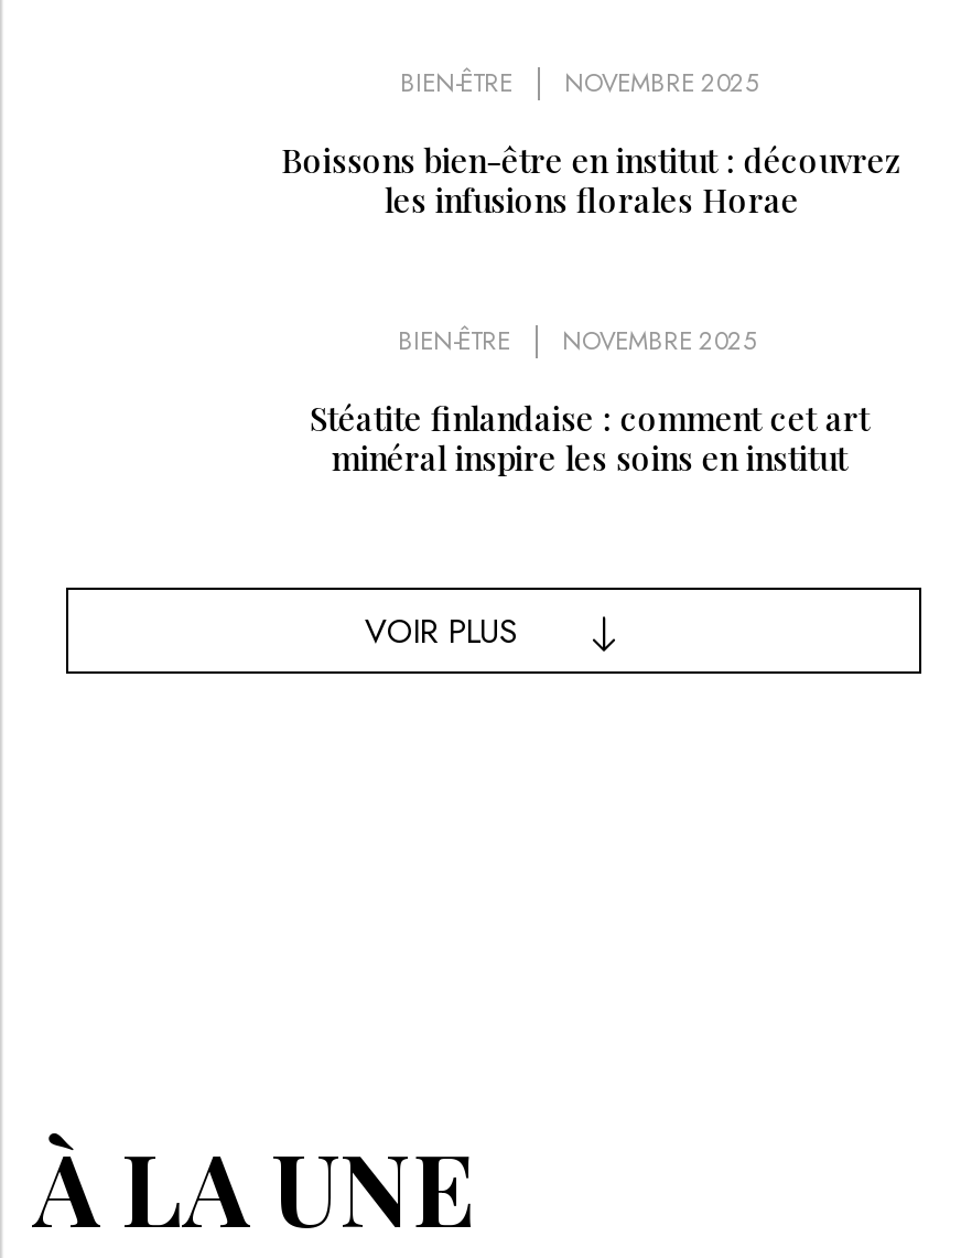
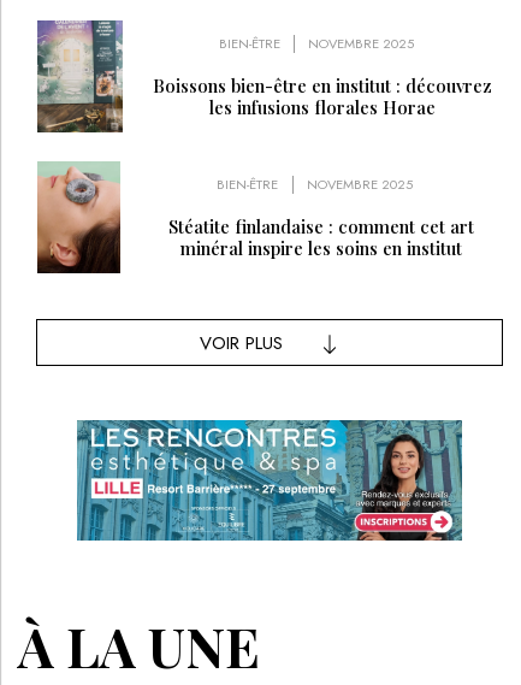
none -> [36,19,124,134] [image]
none -> [36,161,122,274] [image]
none -> [76,419,463,542] [image]

